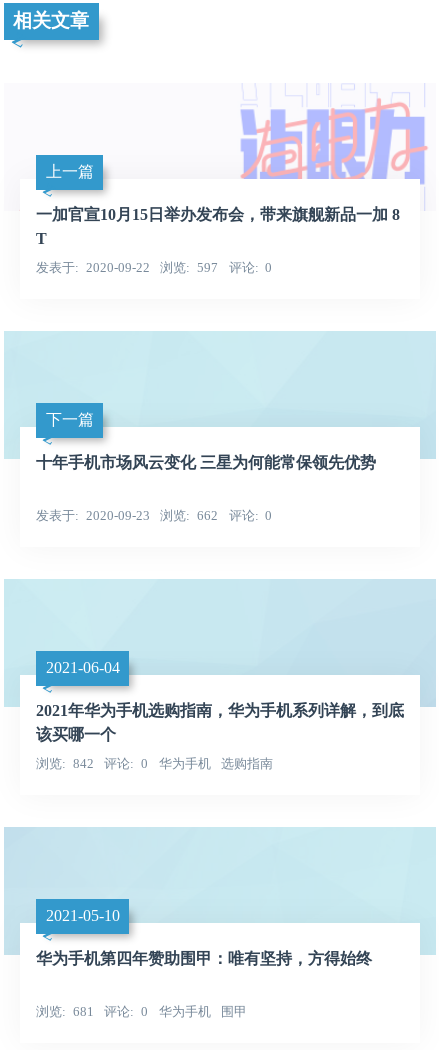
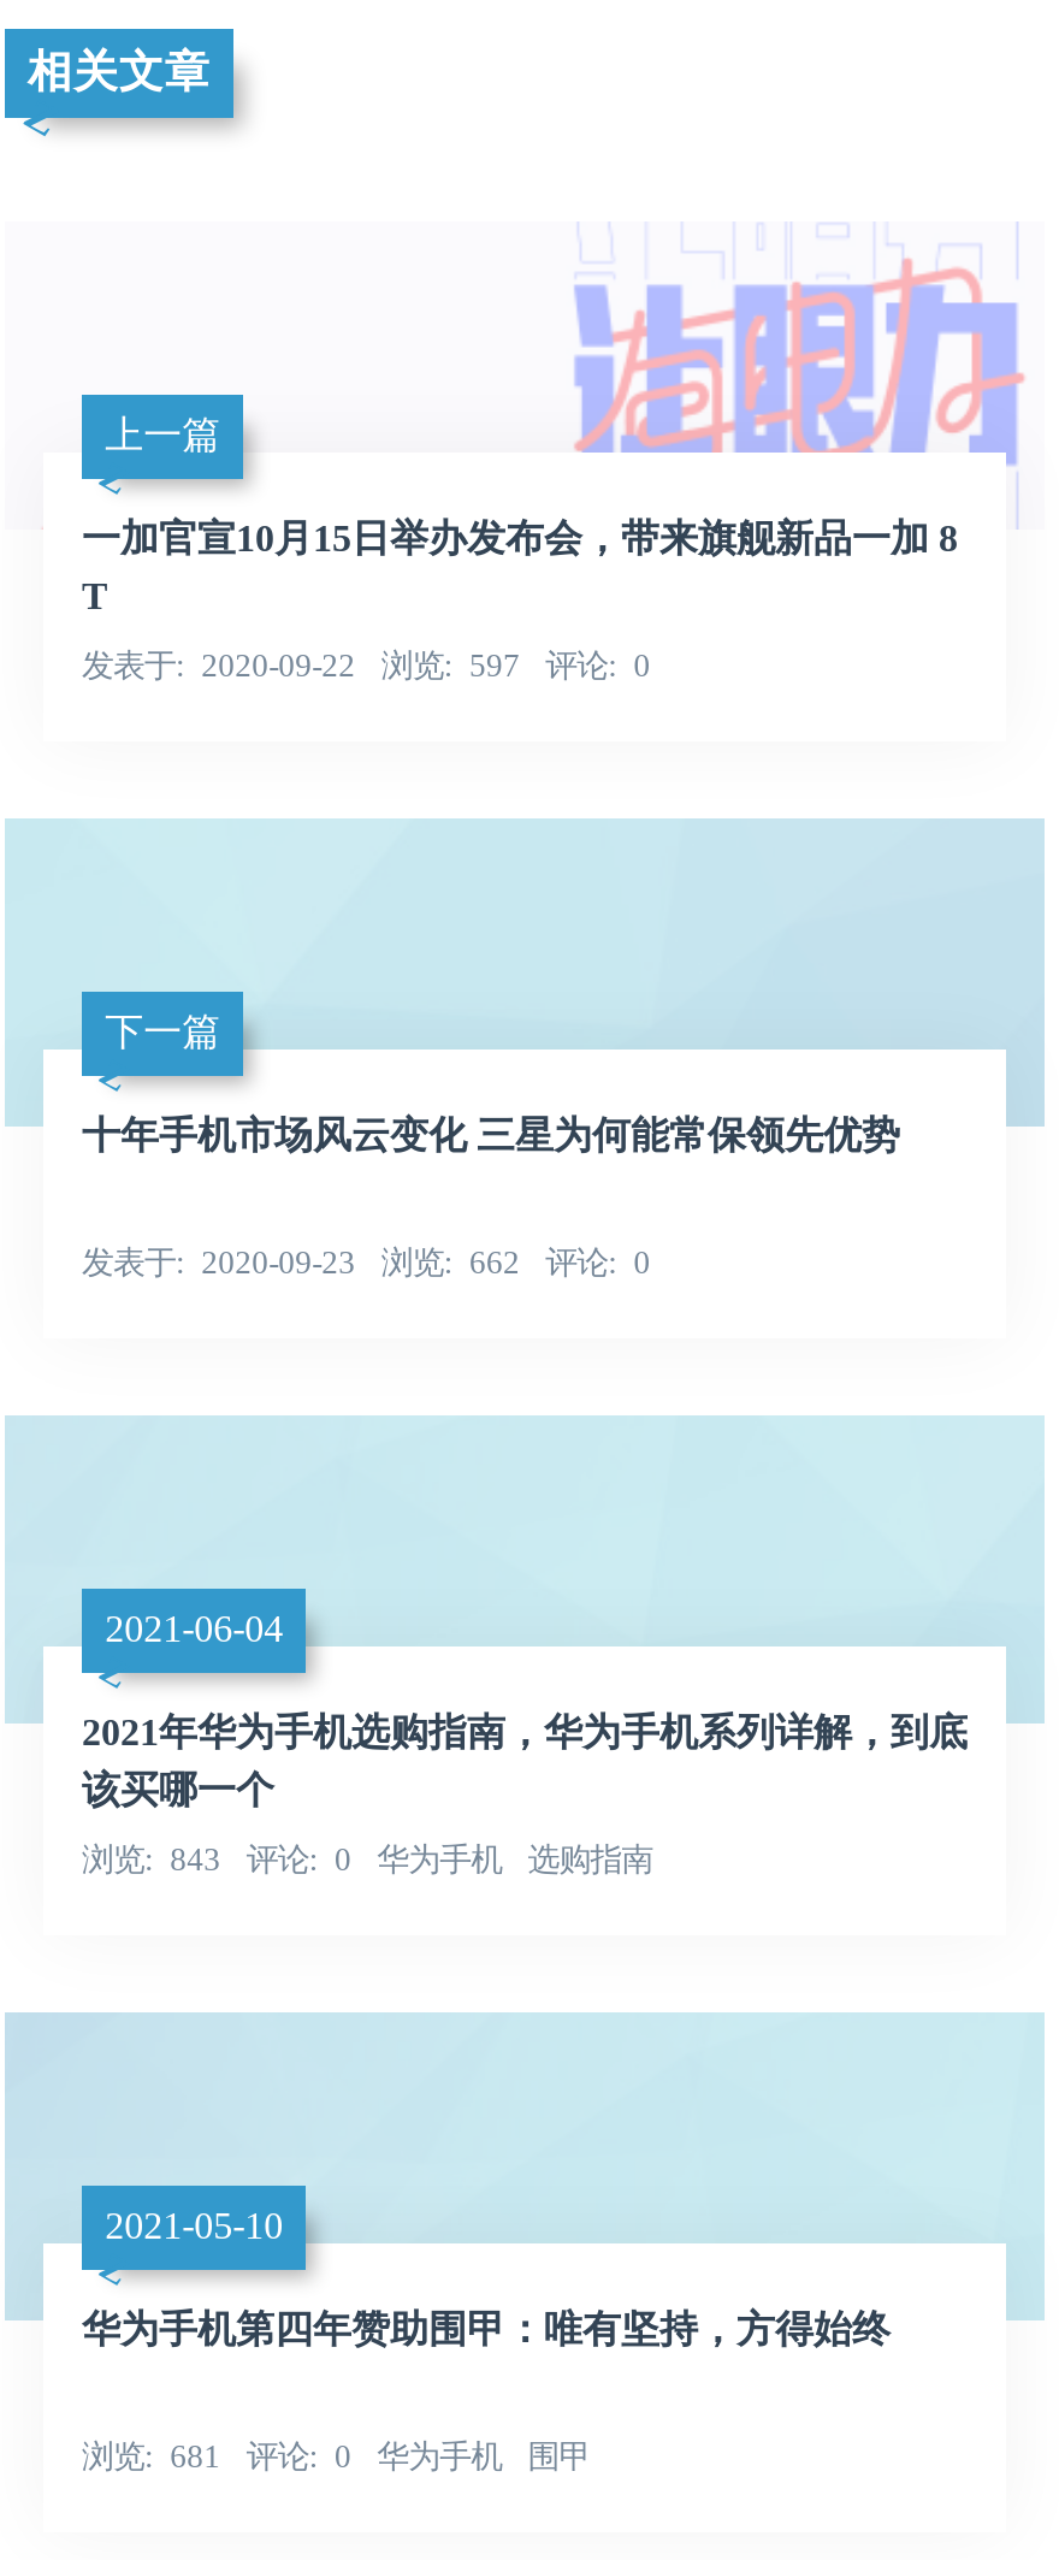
[36,756,273,771] 浏览 842 评论 0 华为手机 选购指南 -> [82,1841,653,1877] 浏览 843 评论 0 华为手机 选购指南

